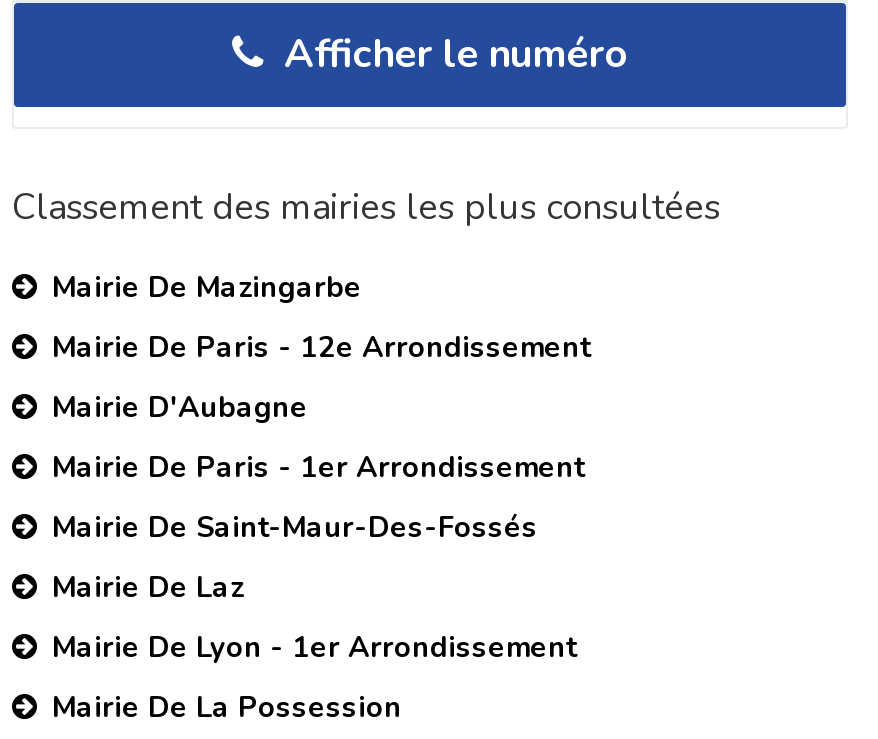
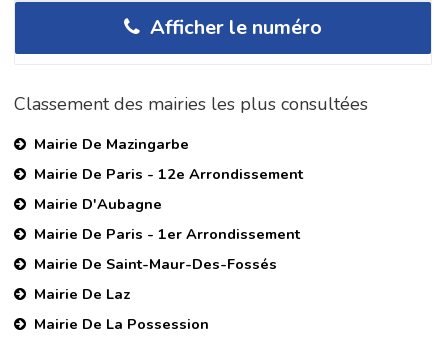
[52,627,576,667] Mairie De Lyon - 1er Arrondissement -> none

